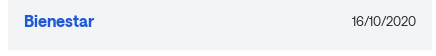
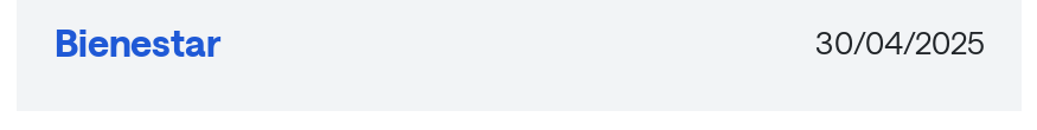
[352,13,416,28] 16/10/2020 -> [815,24,984,59] 30/04/2025

